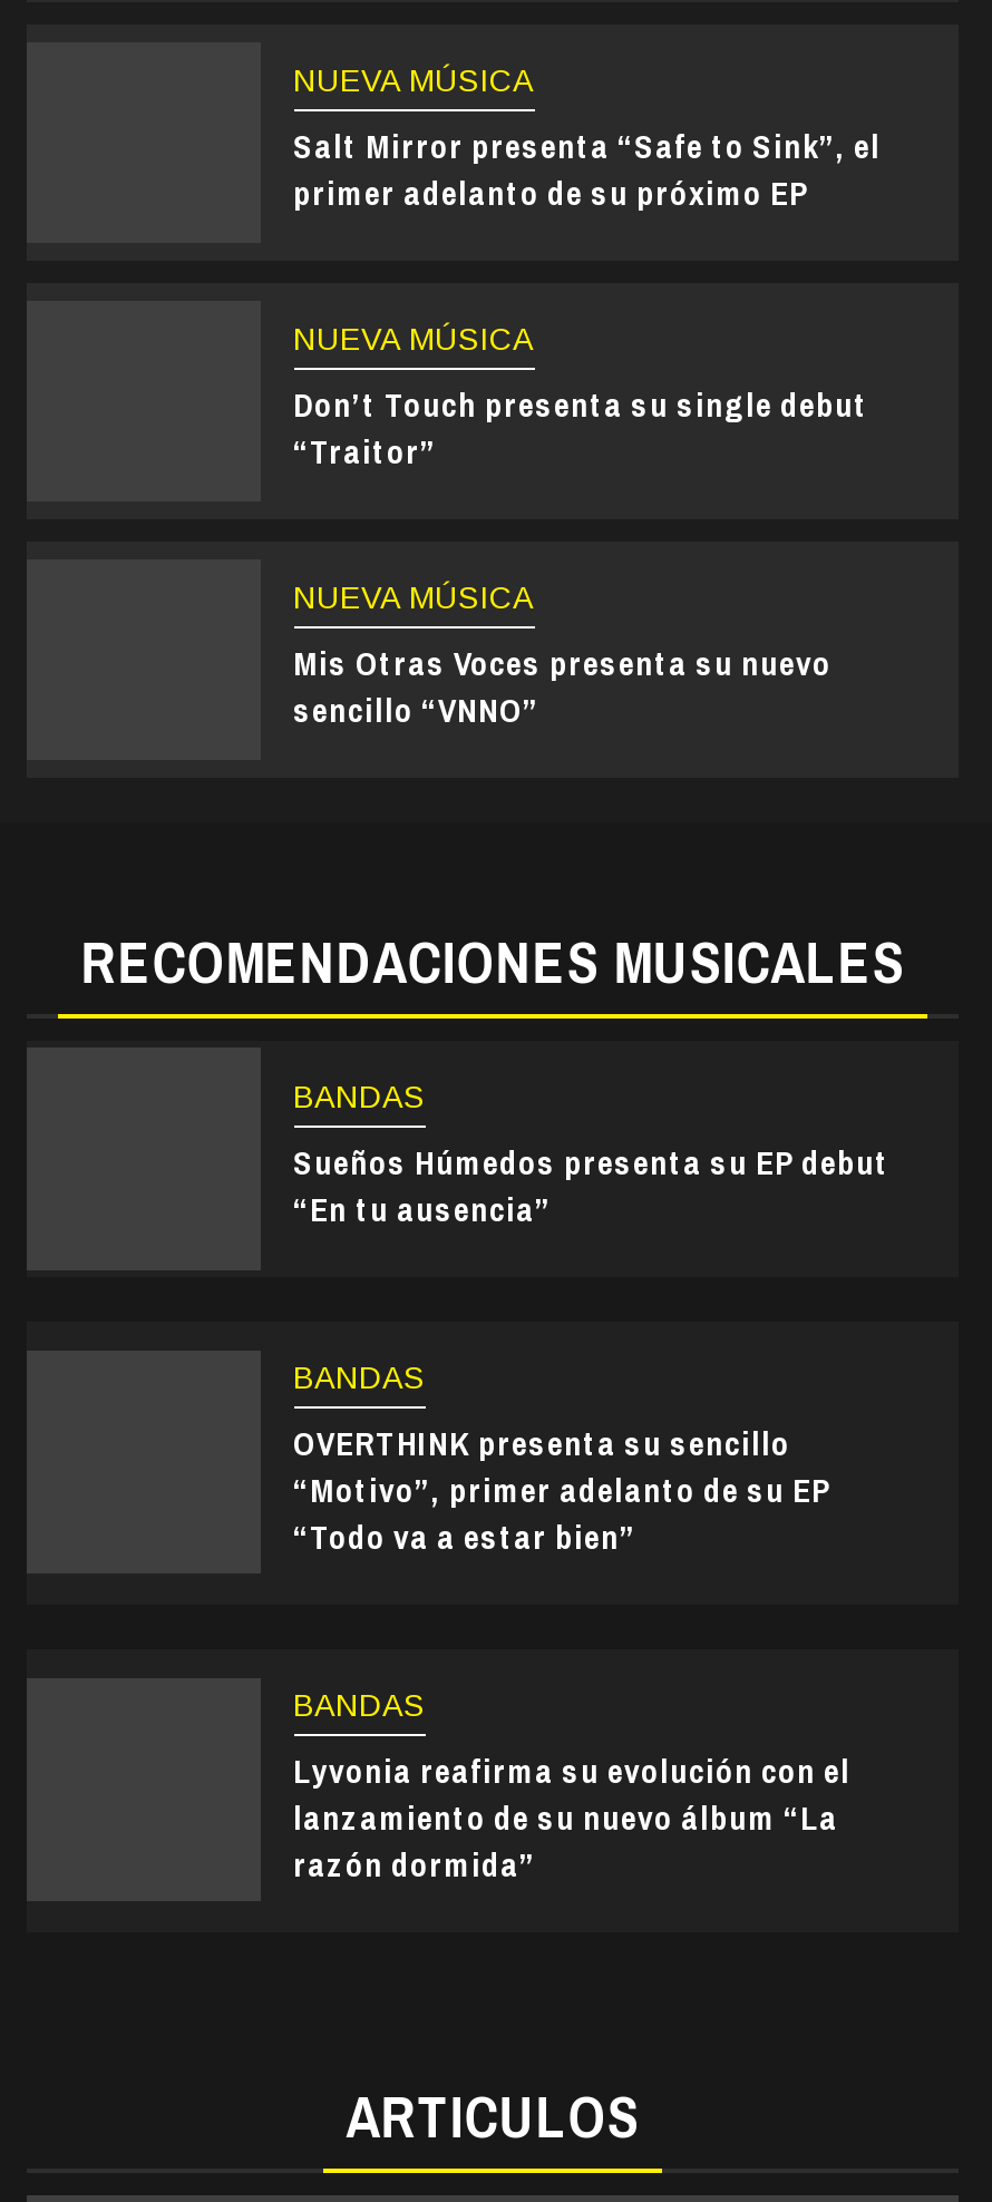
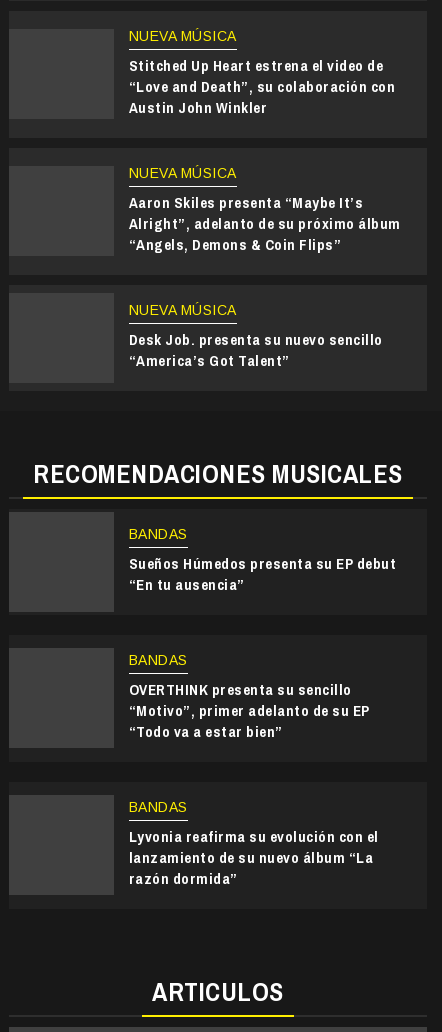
[293,122,881,216] Salt Mirror presenta “Safe to Sink”, el | primer adelanto de su próximo EP -> [128,55,395,118] Stitched Up Heart estrena el video de | “Love and Death”, su colaboración con | Austin John Winkler
[293,381,868,474] Don’t Touch presenta su single debut | “Traitor” -> [128,192,400,255] Aaron Skiles presenta “Maybe It’s | Alright”, adelanto de su próximo álbum | “Angels, Demons & Coin Flips”
[293,639,831,733] Mis Otras Voces presenta su nuevo | sencillo “VNNO” -> [128,329,382,371] Desk Job. presenta su nuevo sencillo | “America’s Got Talent”

